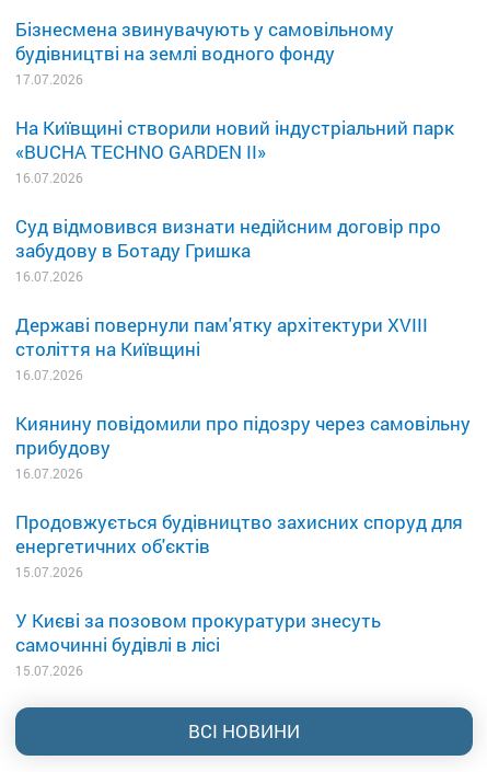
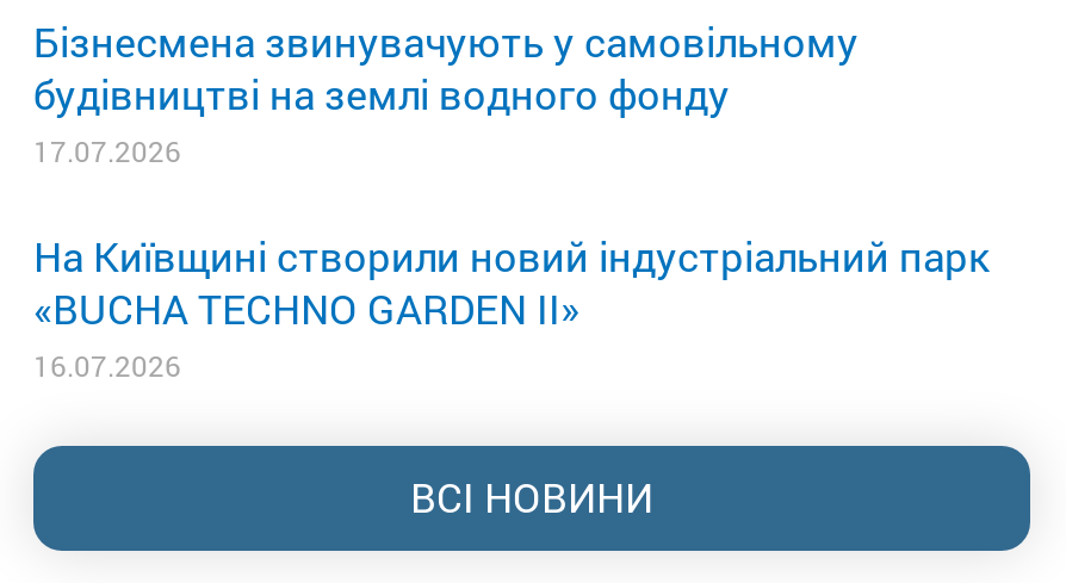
[15,214,471,679] Суд відмовився визнати недійсним договір про | забудову в Ботаду Гришка | 16.07.2026 | Державі повернули пам'ятку архітектури XVIII | століття на Київщині | 16.07.2026 | Киянину повідомили про підозру через самовільну | прибудову | 16.07.2026 | Продовжується будівництво захисних споруд для | енергетичних об'єктів | 15.07.2026 | У Києві за позовом прокуратури знесуть | самочинні будівлі в лісі | 15.07.2026 -> none

